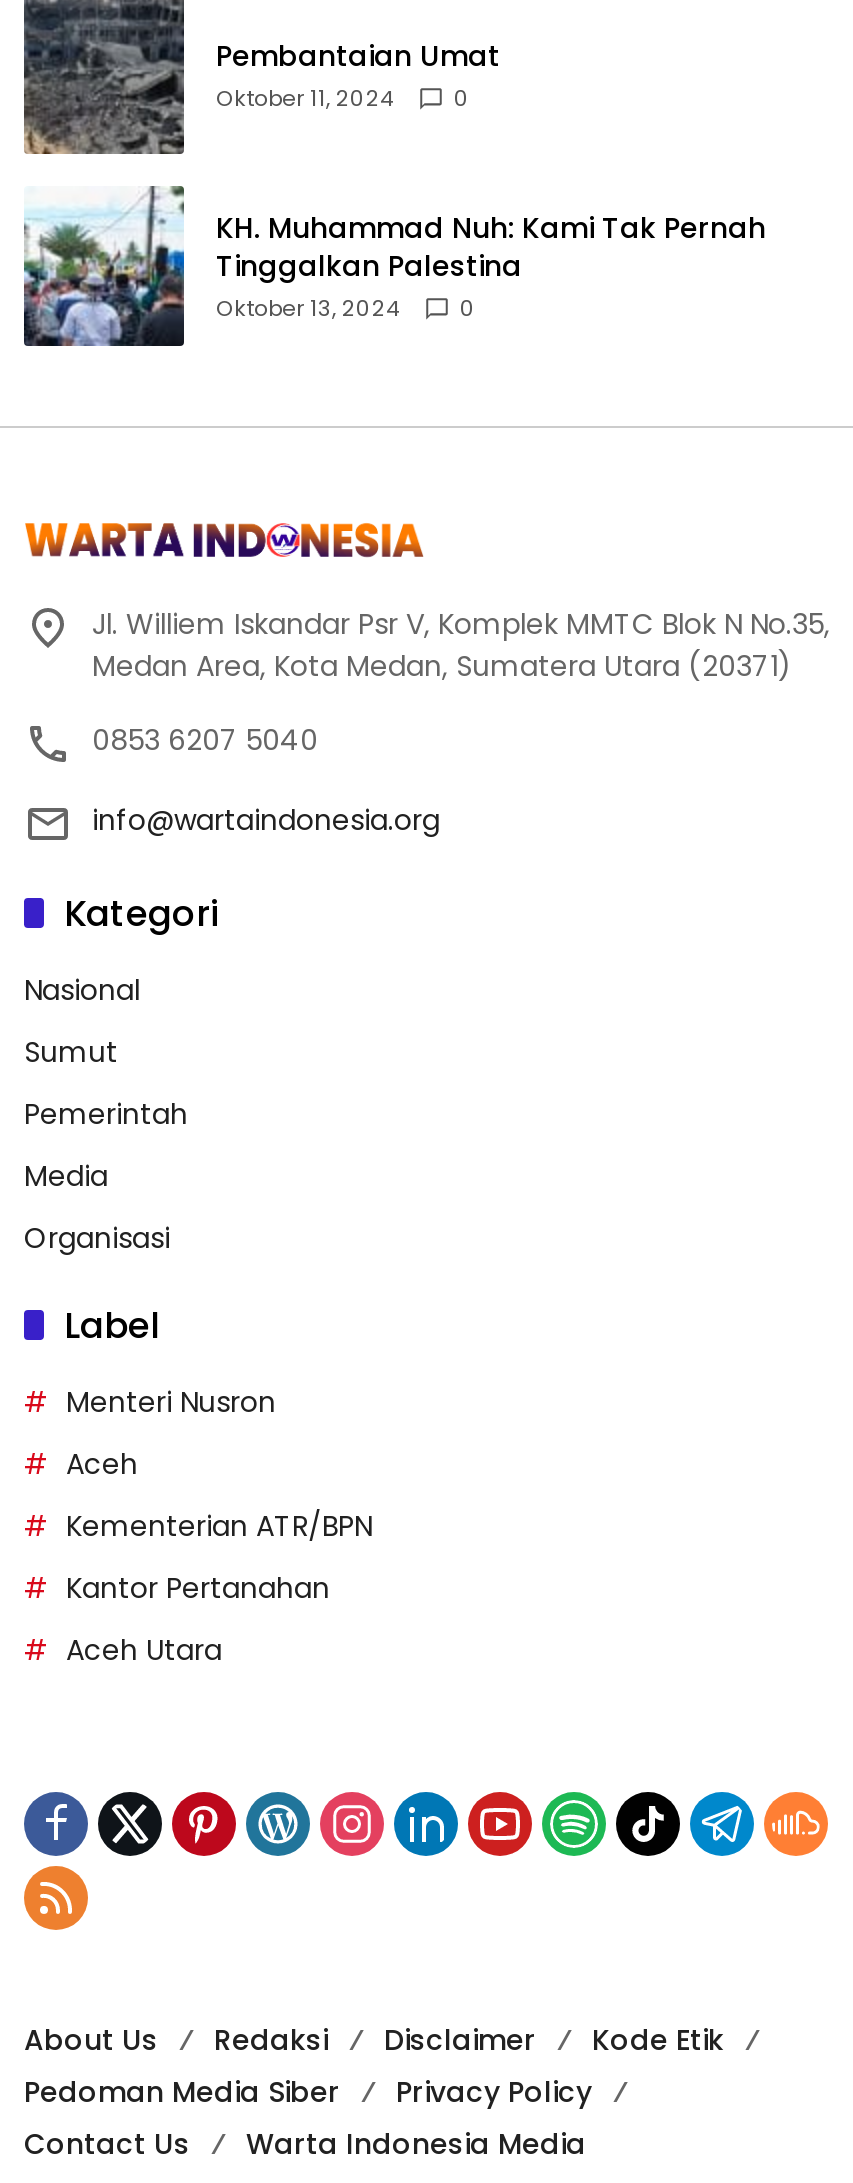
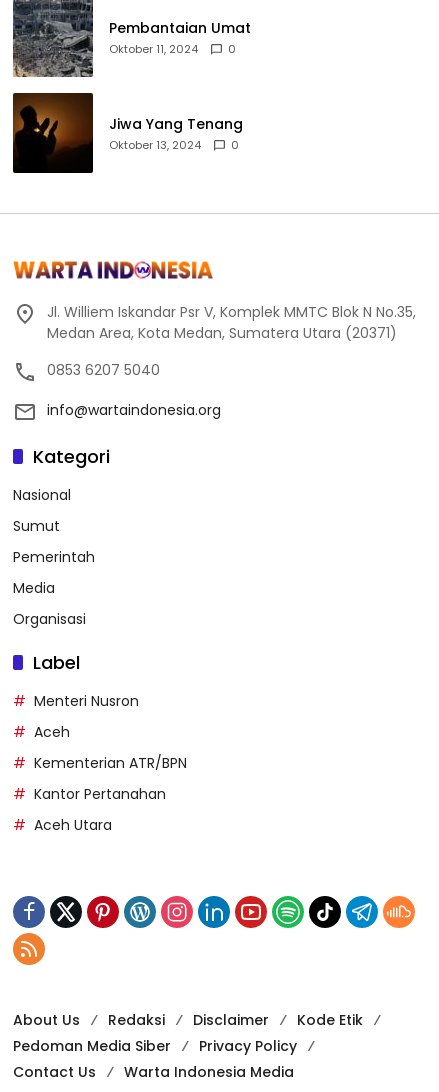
[22,184,766,348] [image] | KH. Muhammad Nuh: Kami Tak Pernah | Tinggalkan Palestina -> [12,92,243,174] [image] | Jiwa Yang Tenang

